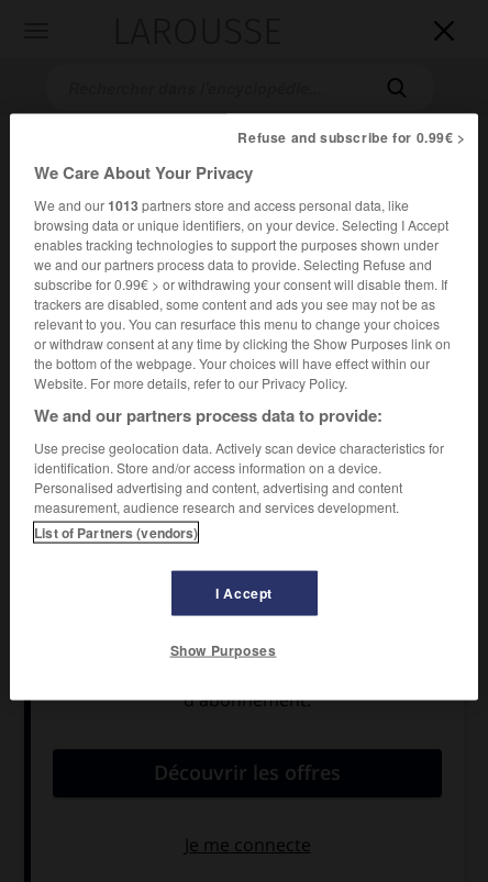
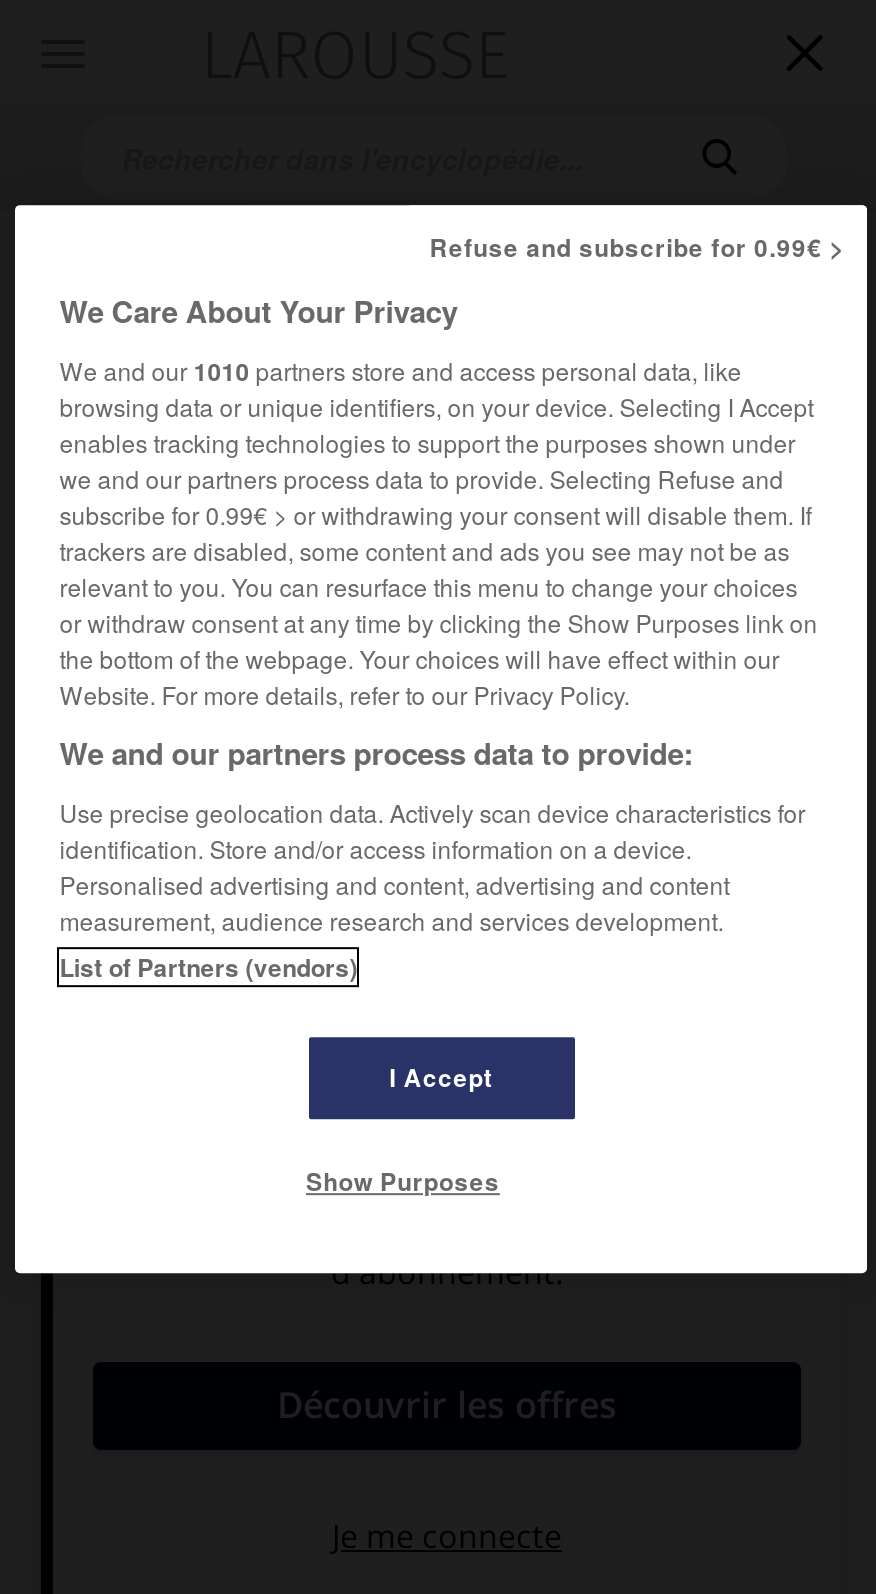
[34,195,409,215] We and our 1013 partners store and access personal data, like -> [59,353,741,389] We and our 1010 partners store and access personal data, like

